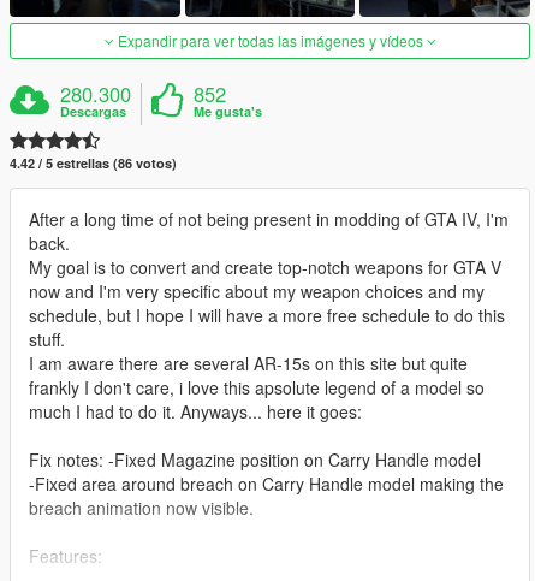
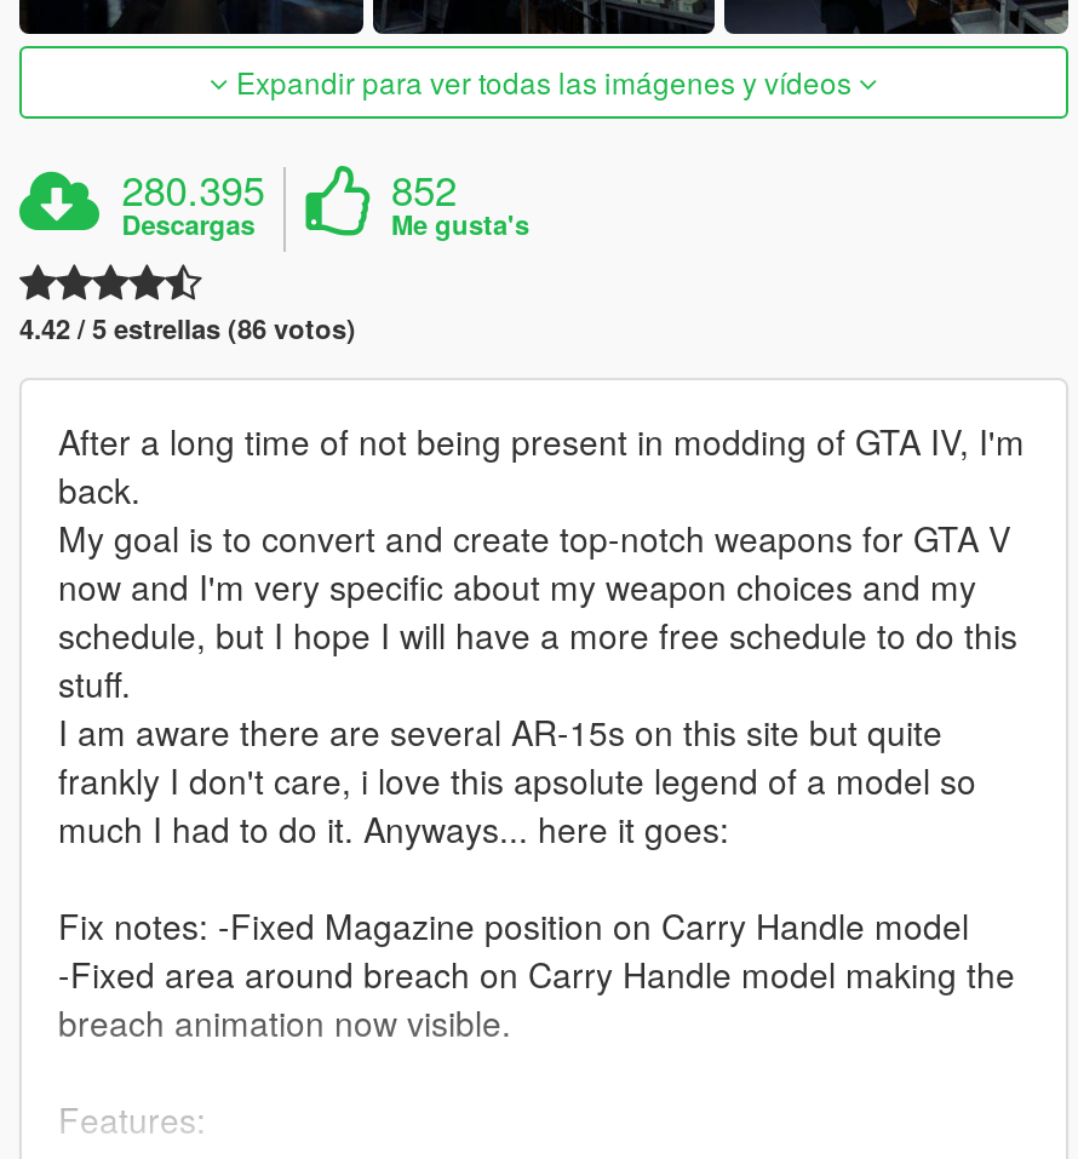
[60,80,131,109] 280.300 -> [122,160,265,218] 280.395

